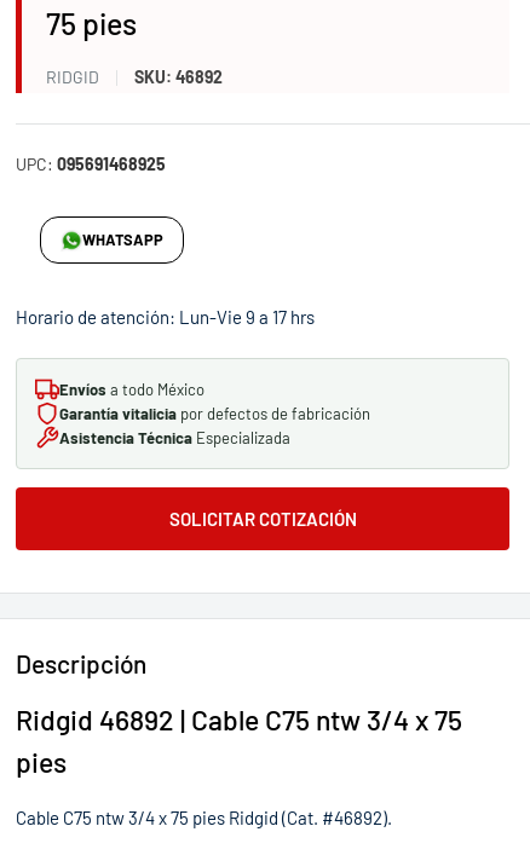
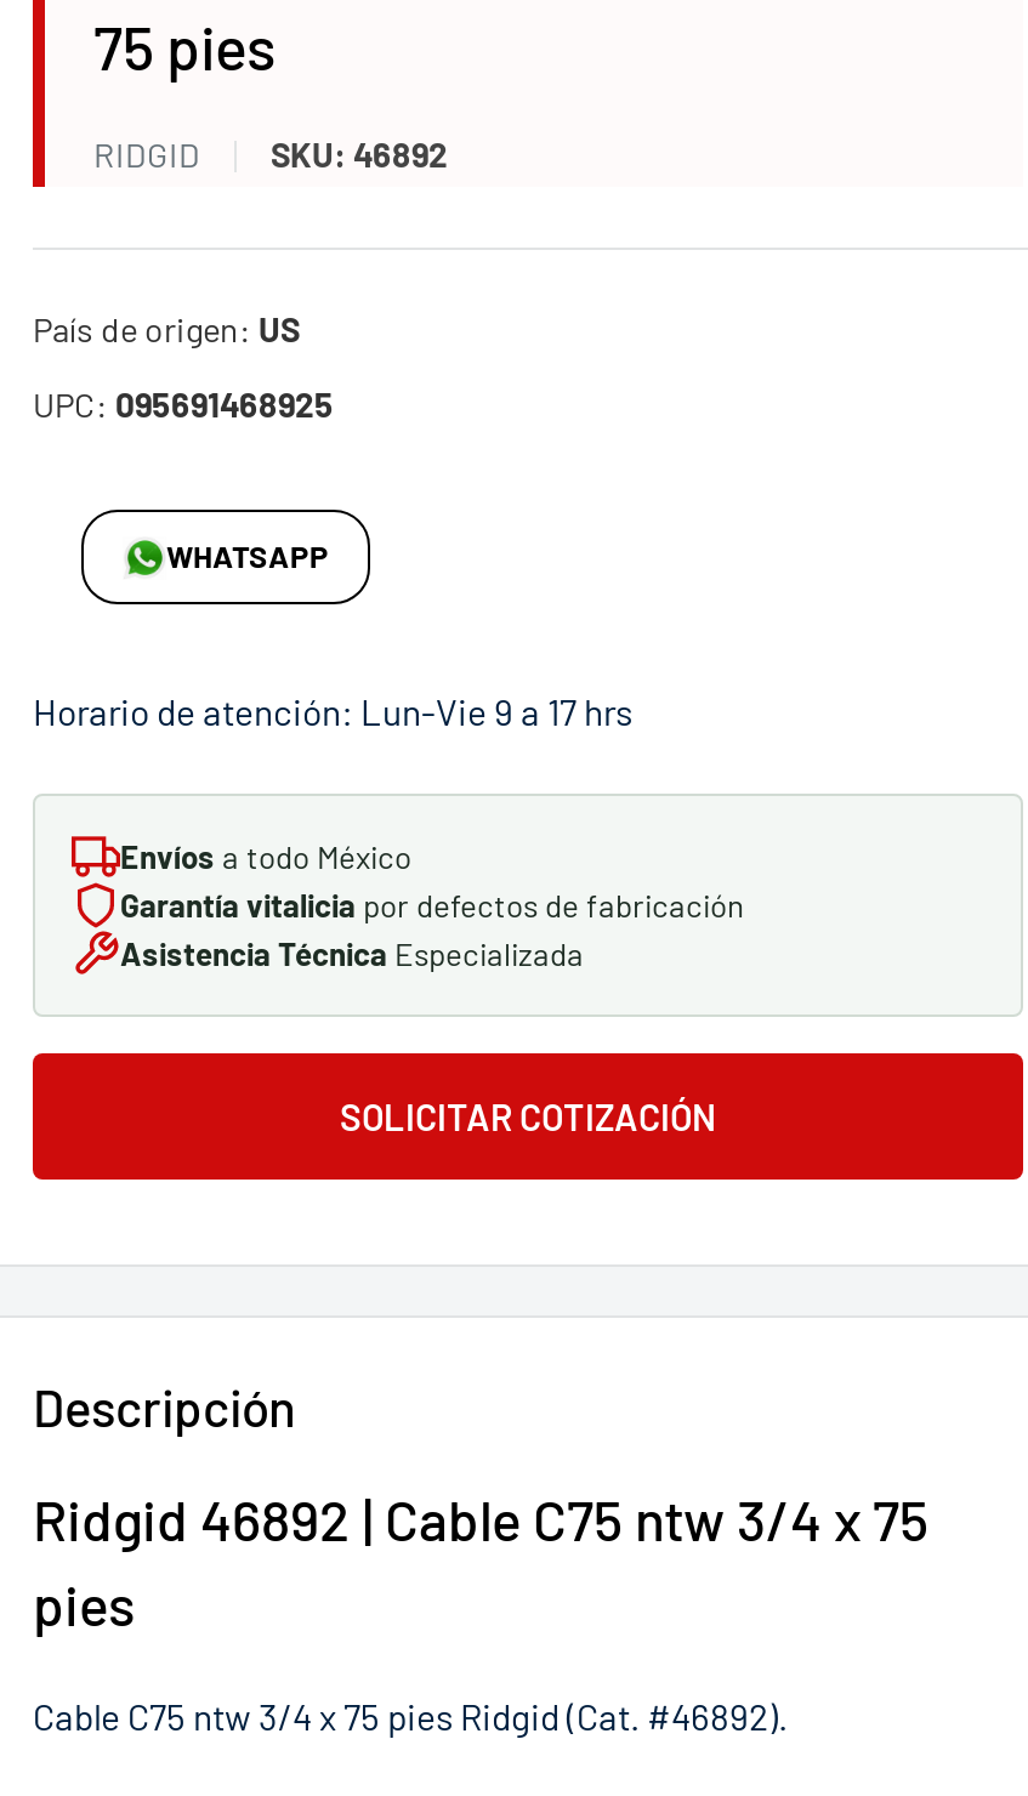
none -> [33,308,300,349] País de origen: US

